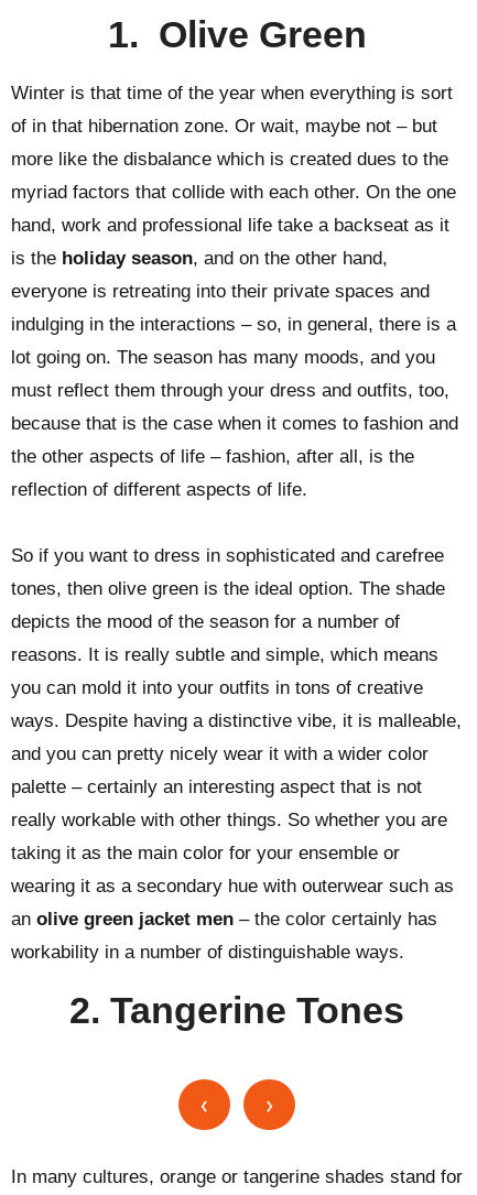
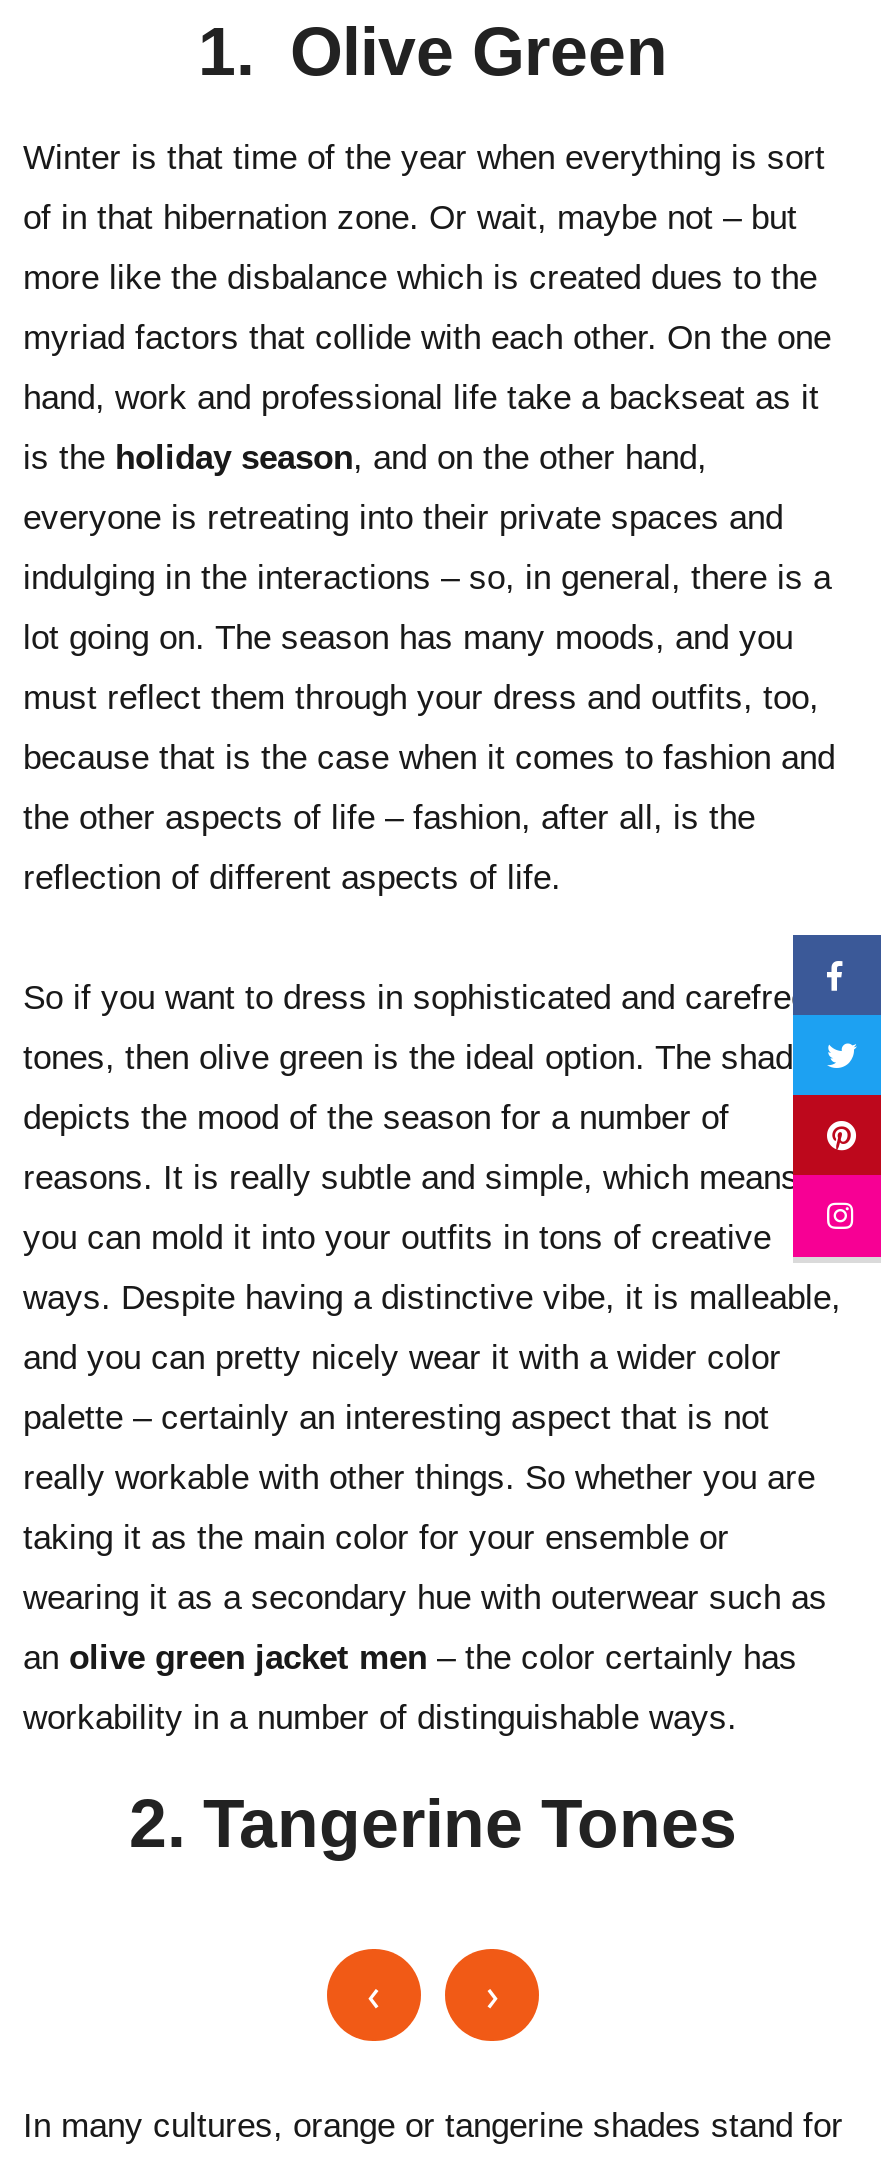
none -> [791,933,875,1261] [image]

